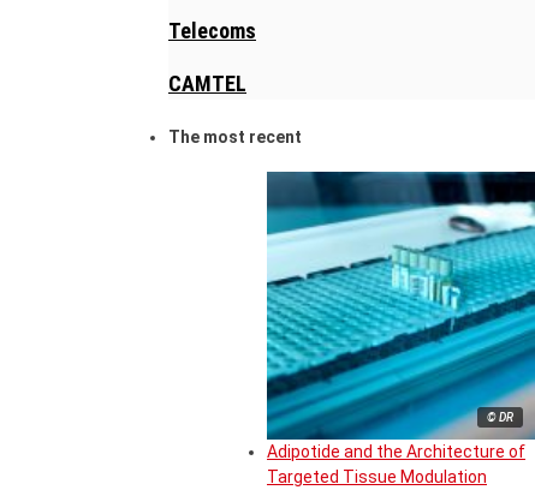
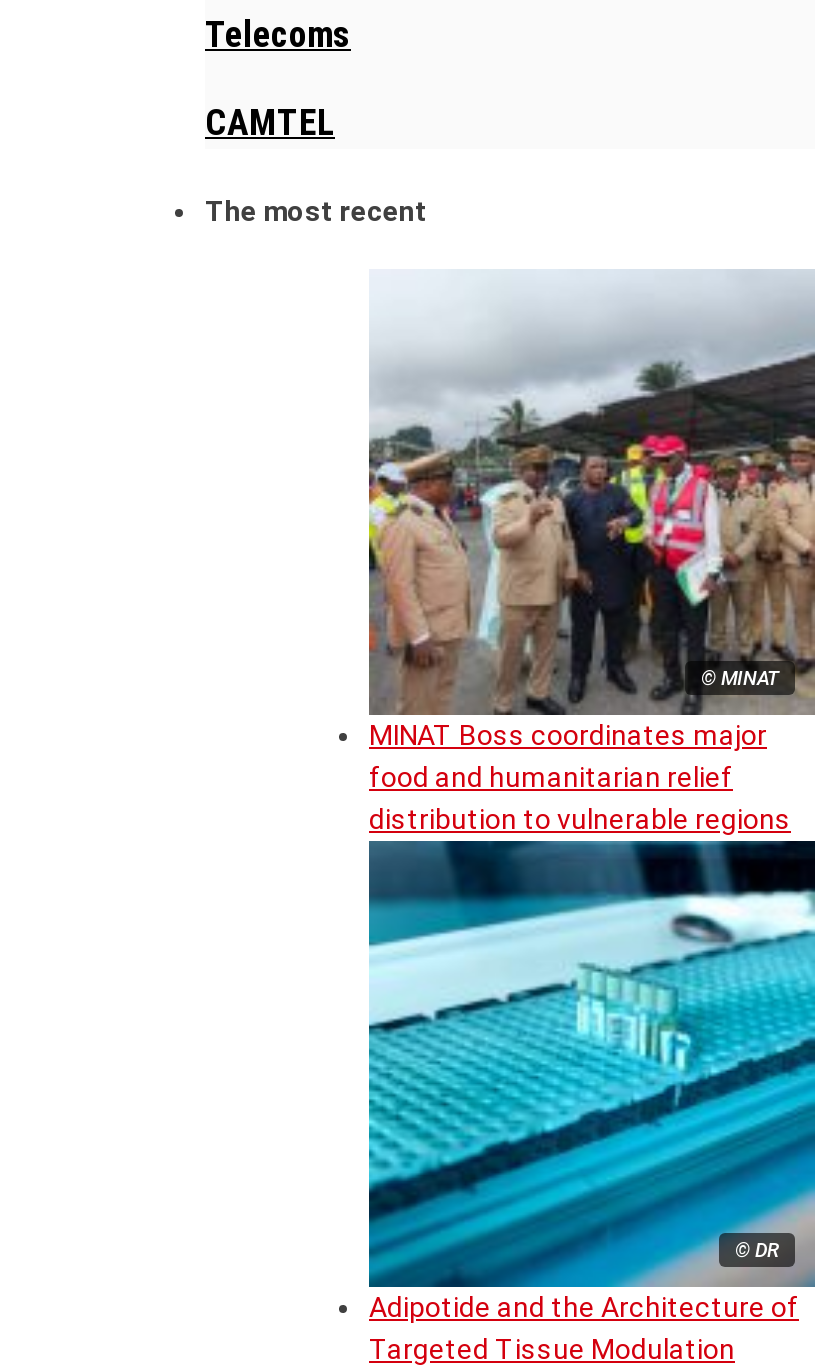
none -> [367,269,809,835] [image] | © MINAT | MINAT Boss coordinates major | food and humanitarian relief | distribution to vulnerable regions

